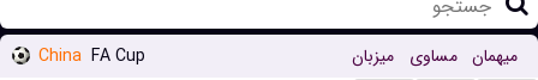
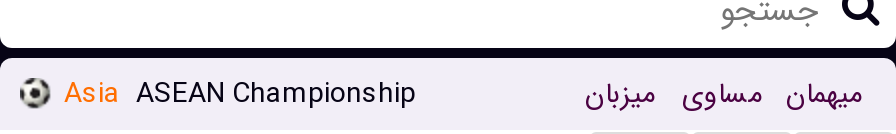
[38,43,145,69] China FA Cup -> [64,72,416,116] Asia ASEAN Championship

